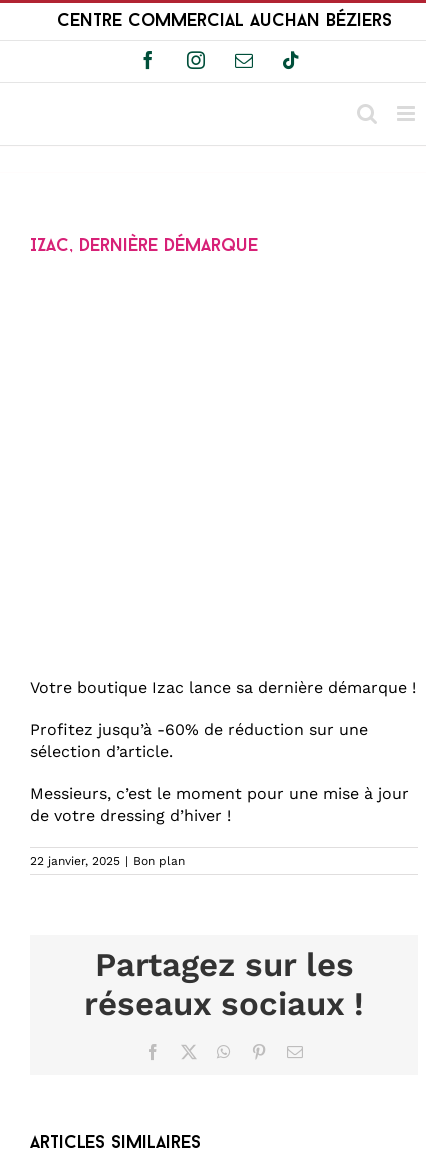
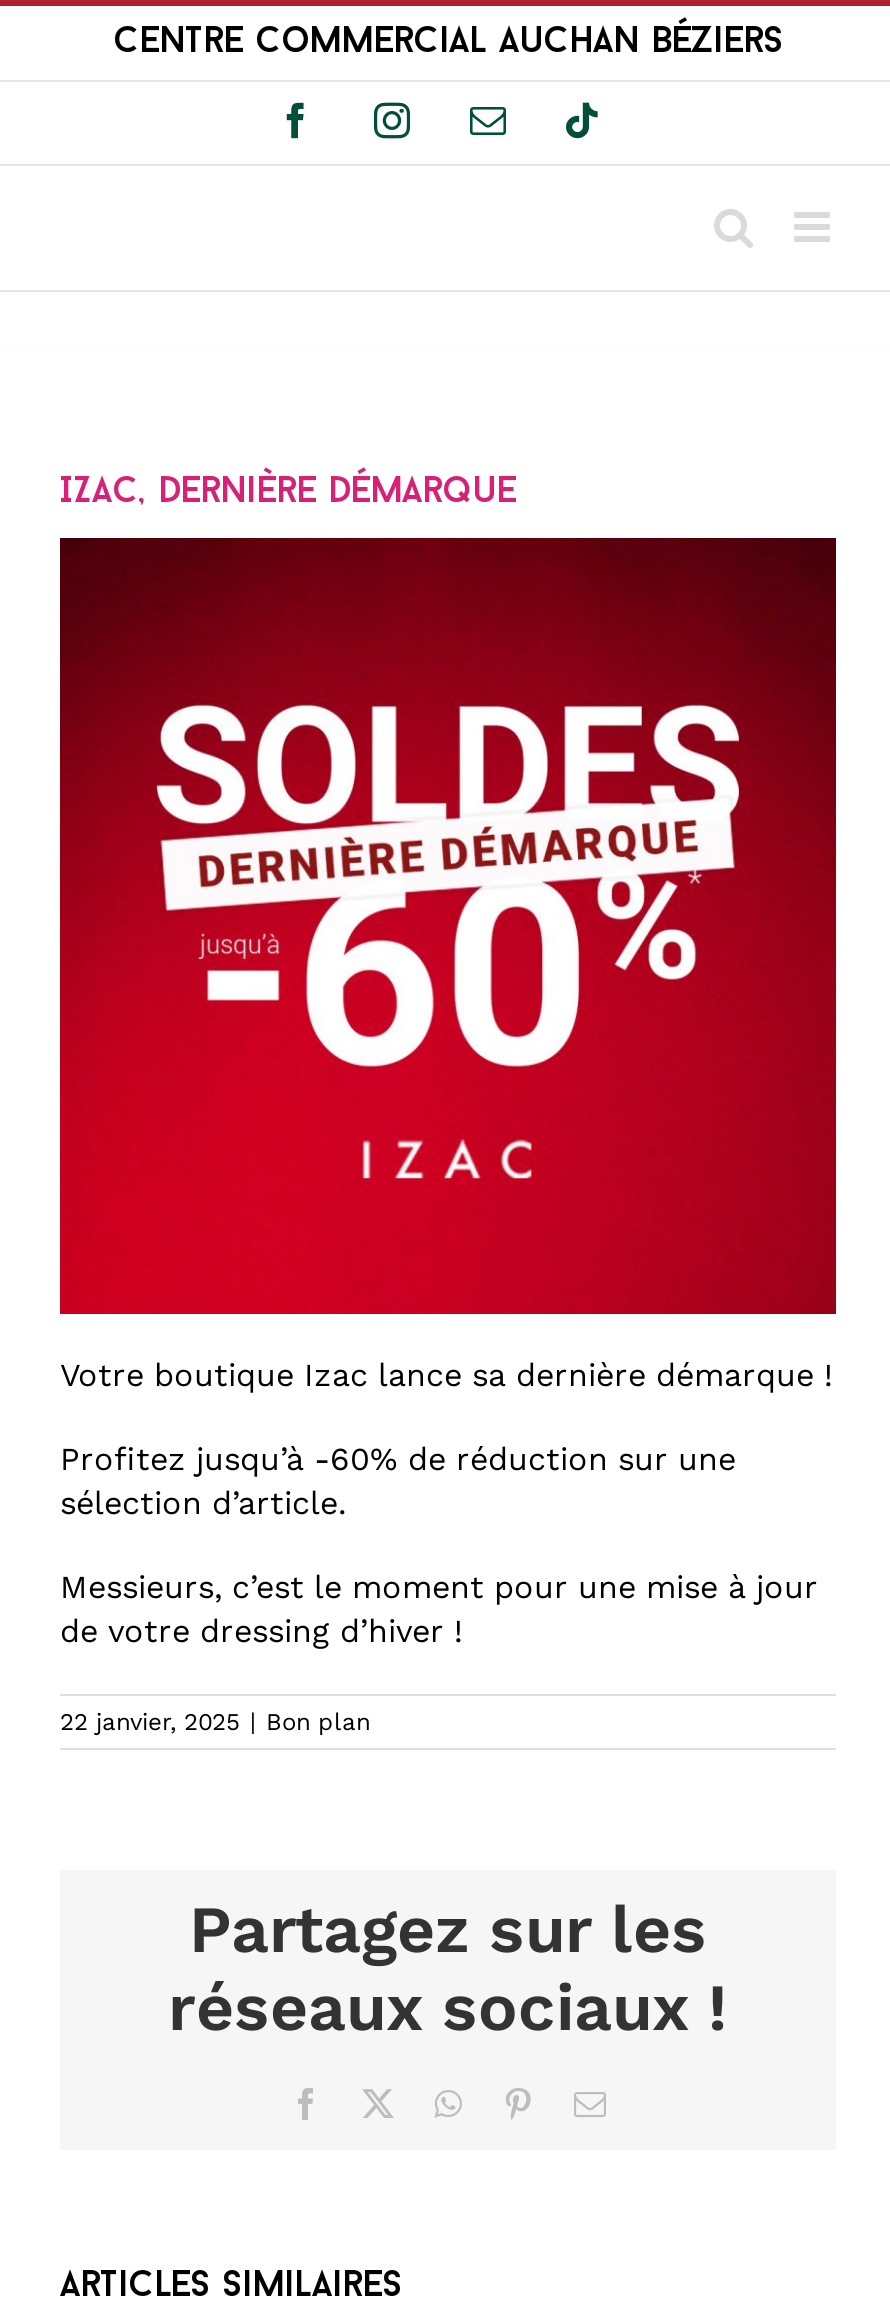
none -> [58,536,838,1316] [image]

